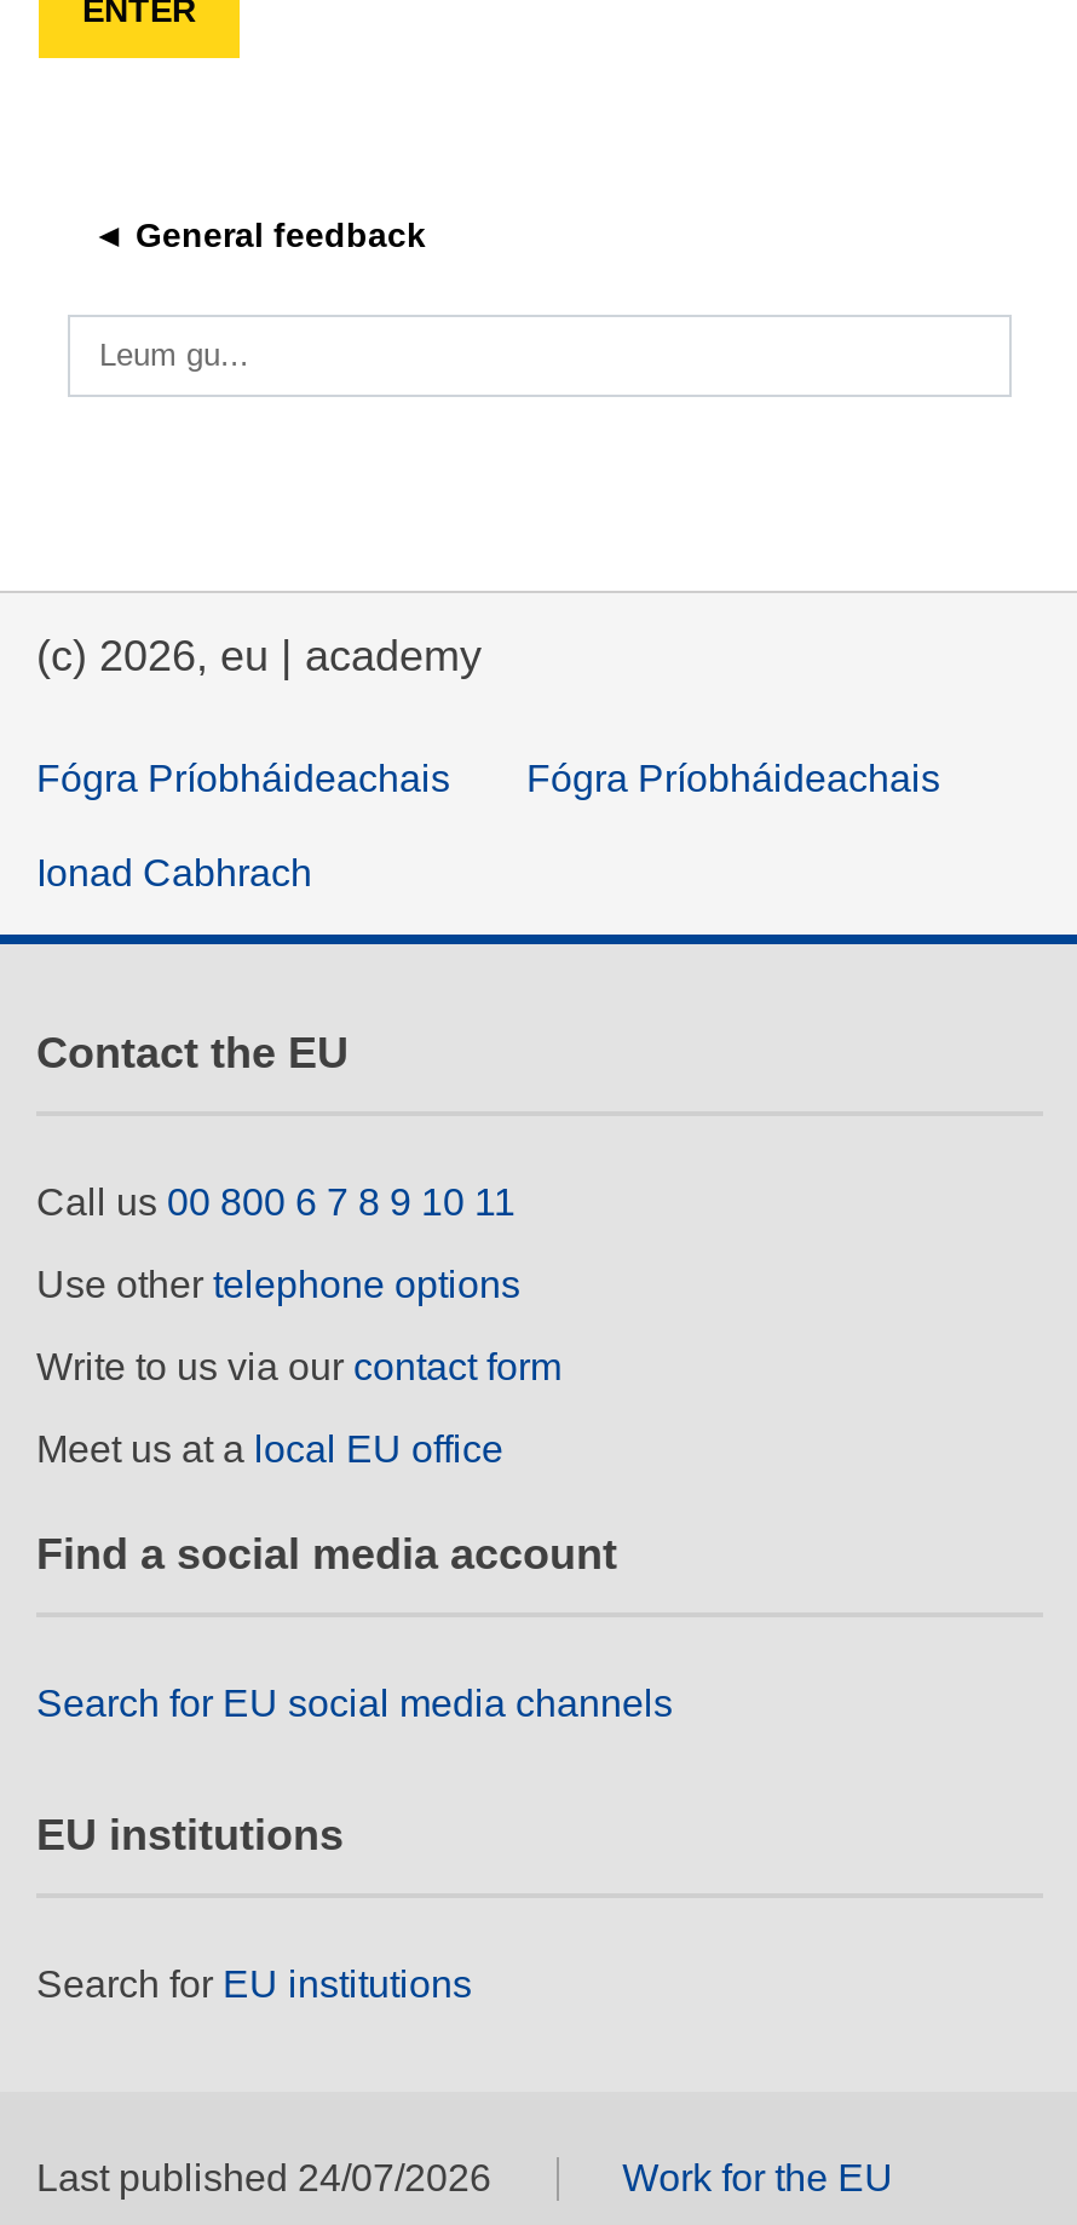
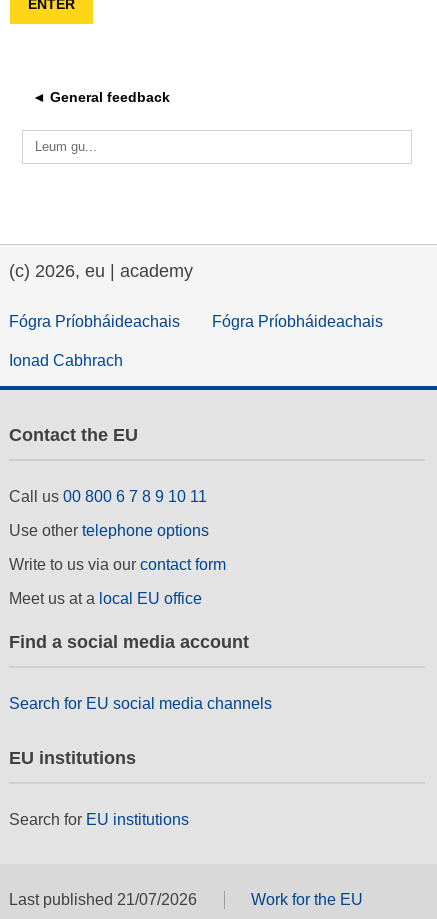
[36,2157,491,2198] Last published 24/07/2026 -> [9,891,197,908] Last published 21/07/2026

